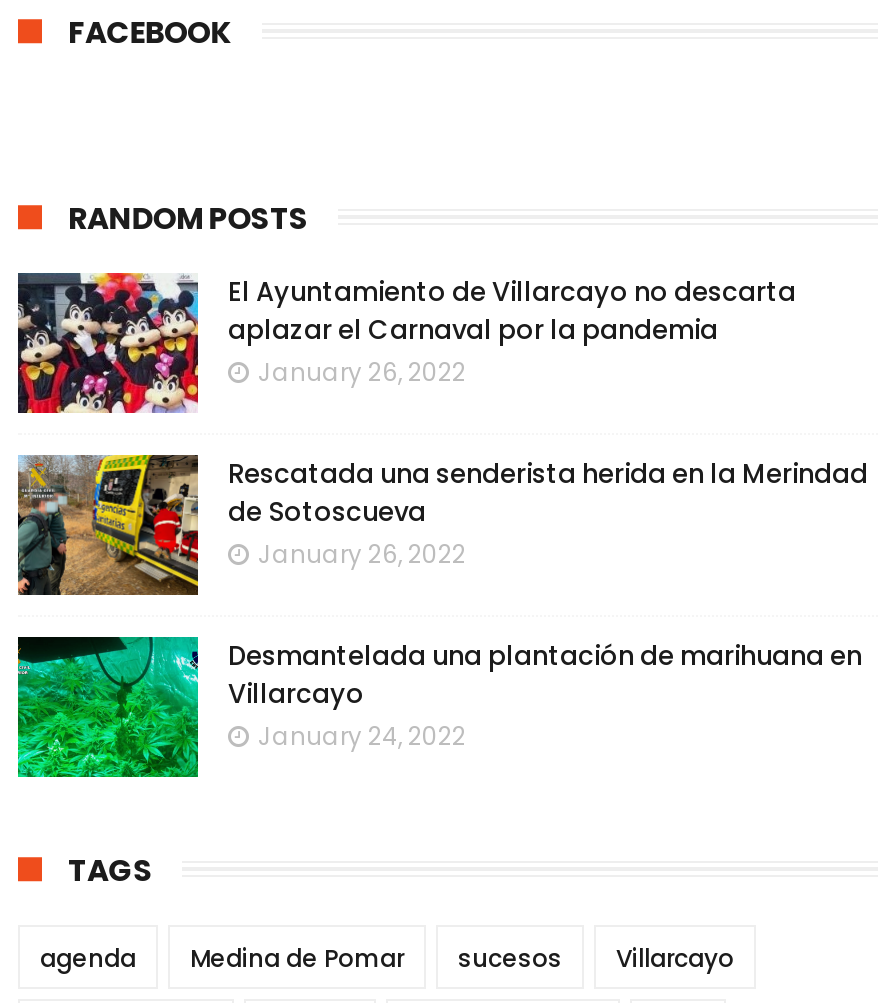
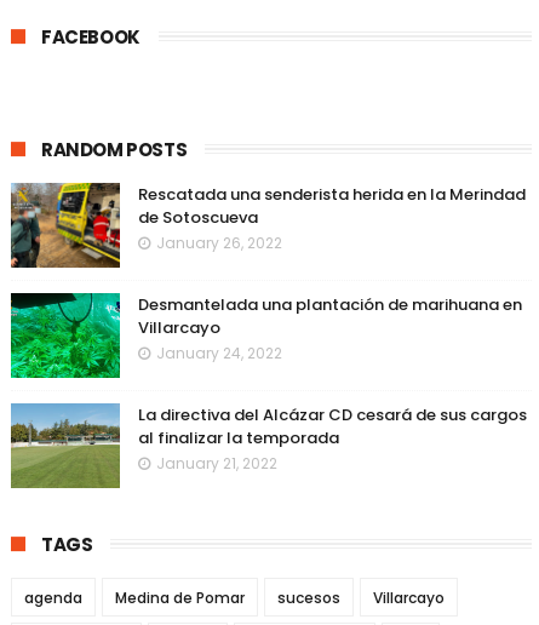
[16,271,796,415] [image] | El Ayuntamiento de Villarcayo no descarta | aplazar el Carnaval por la pandemia | January 26, 2022 -> none
moved [14,451,868,753] -> [8,180,526,363]: [image] | Rescatada una senderista herida en la Merindad | de Sotoscueva | January 26, 2022 | Desmantelada una plantación de marihuana en | Villarcayo | January 24, 2022
none -> [10,403,527,489] [image] | La directiva del Alcázar CD cesará de sus cargos | al finalizar la temporada | January 21, 2022

